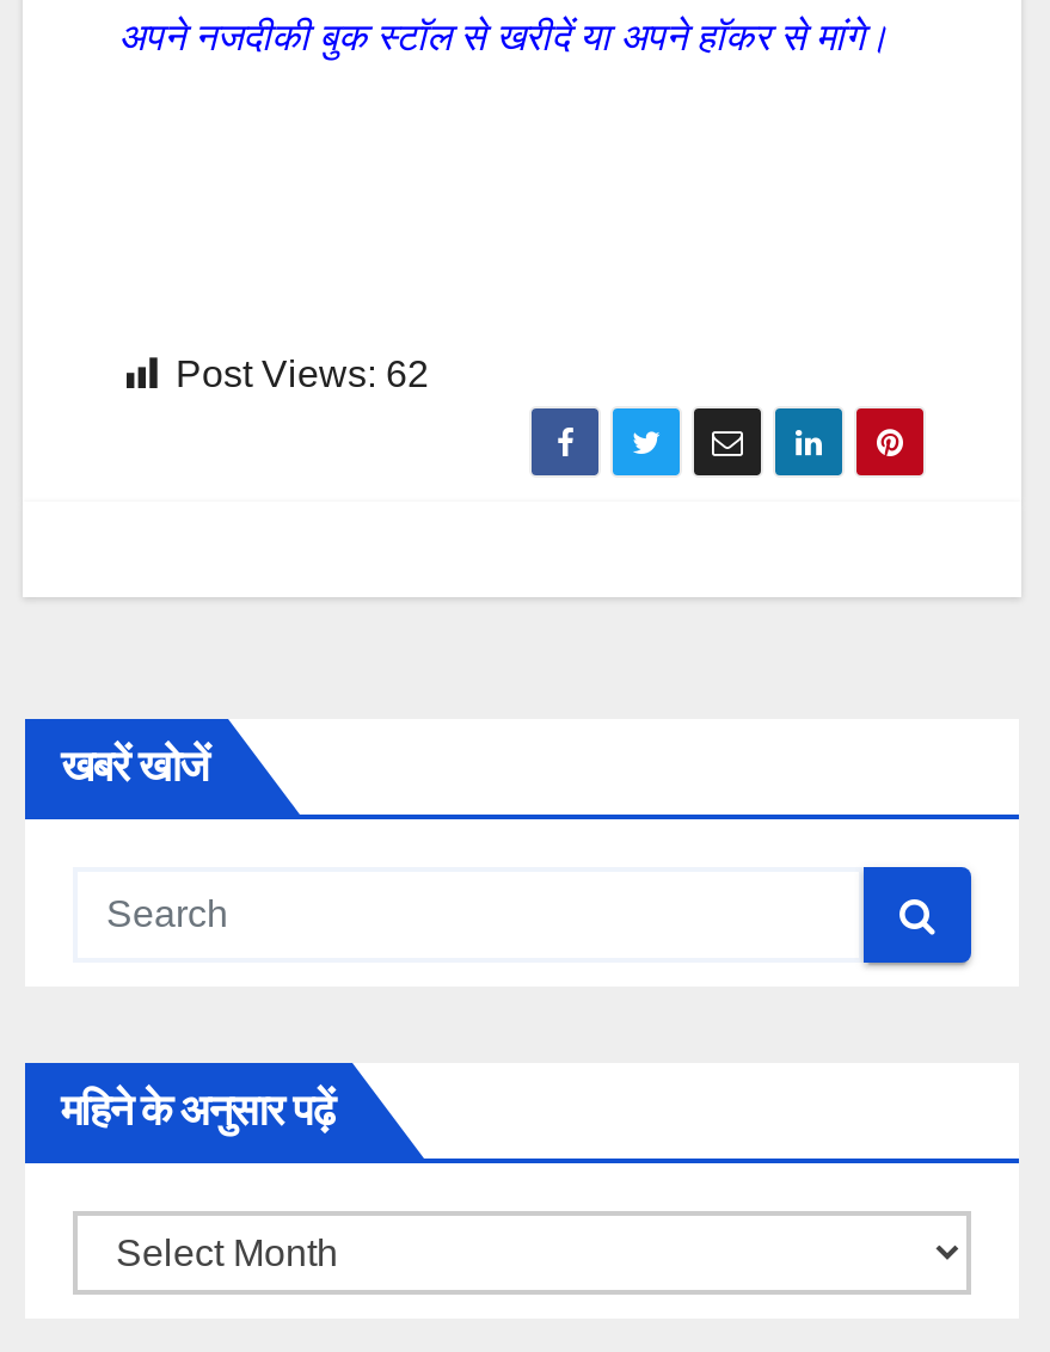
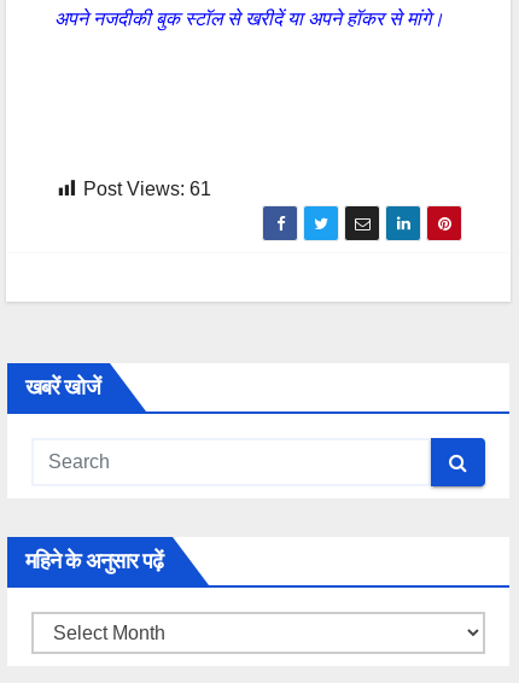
[176,354,429,394] Post Views: 62 -> [83,179,211,199] Post Views: 61

